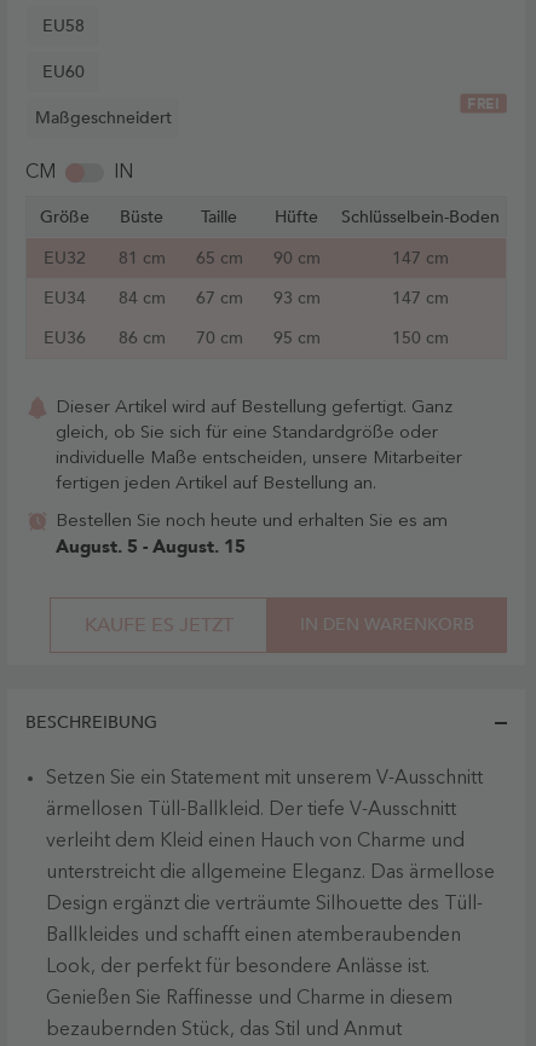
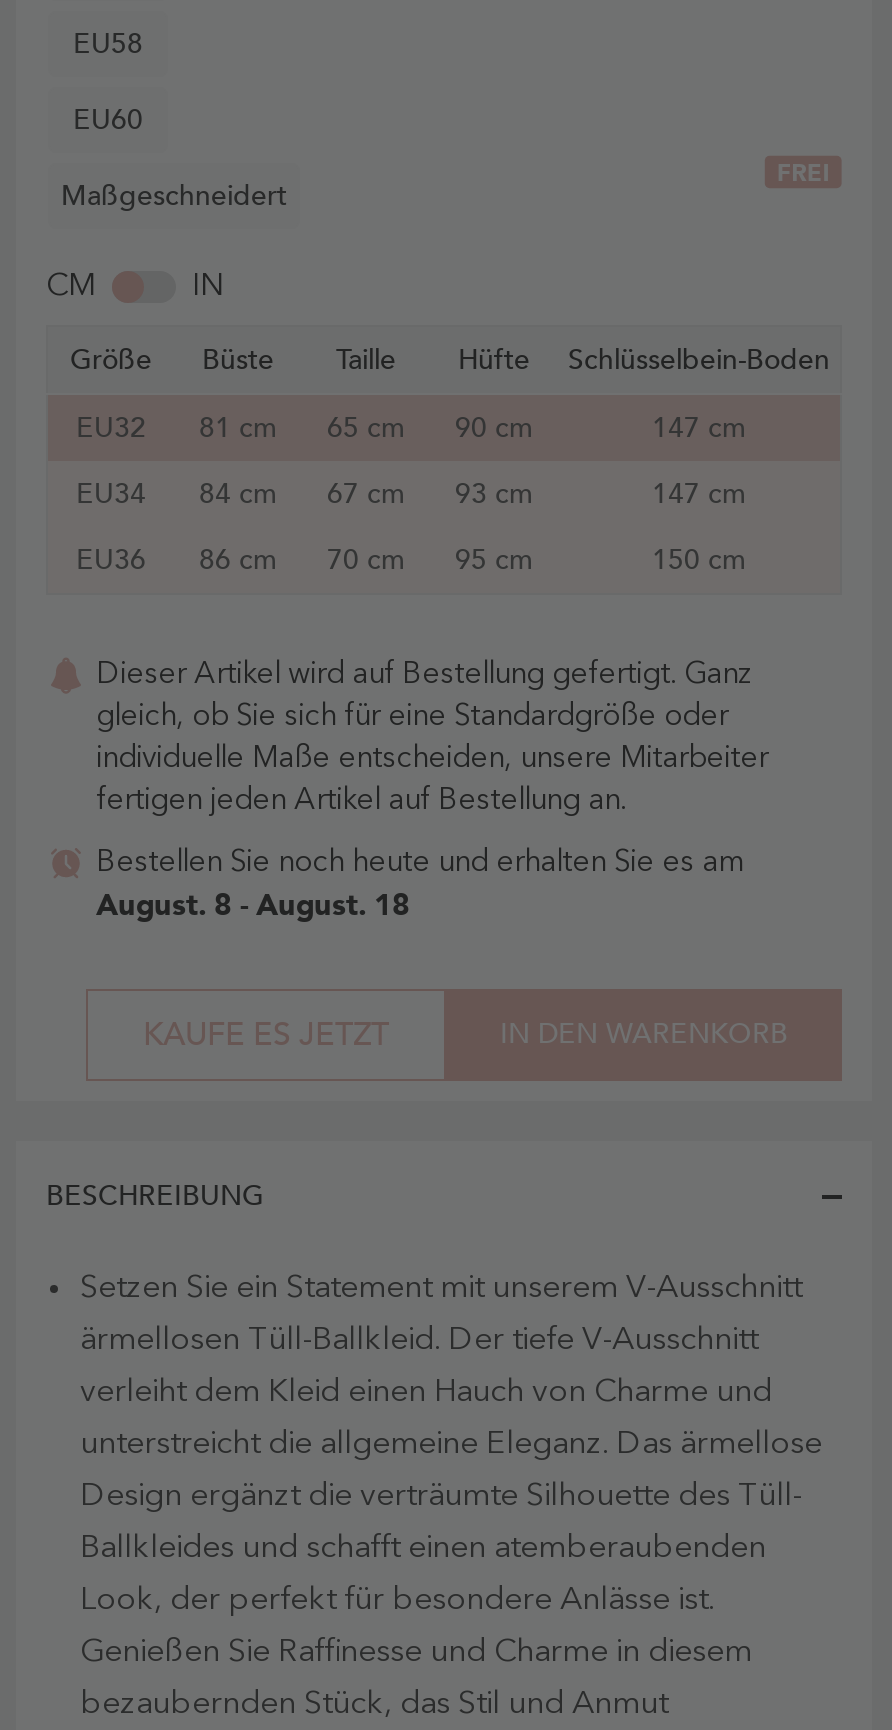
[56,534,246,558] August. 5 - August. 15 -> [96,884,410,924] August. 8 - August. 18

